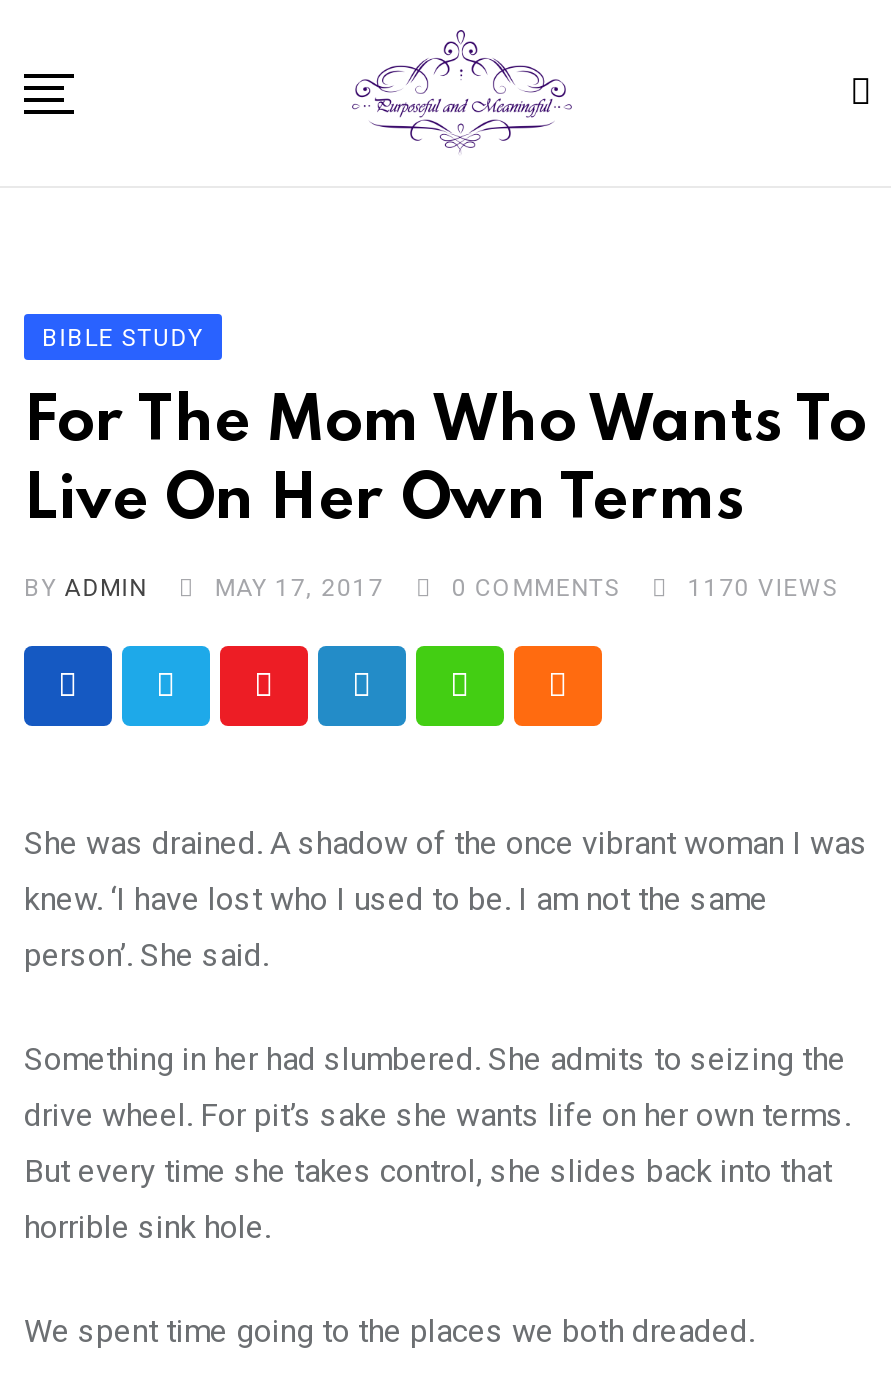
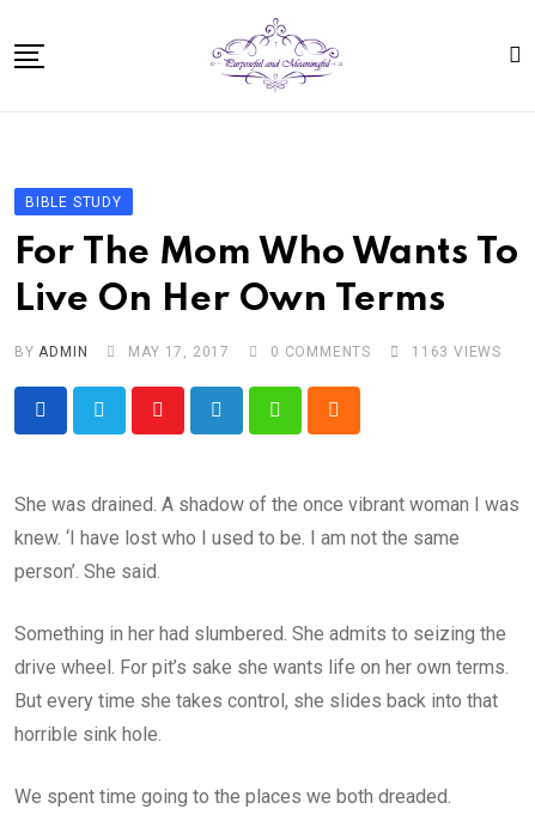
[688,575,838,603] 1170 VIEWS -> [412,344,501,361] 1163 VIEWS

